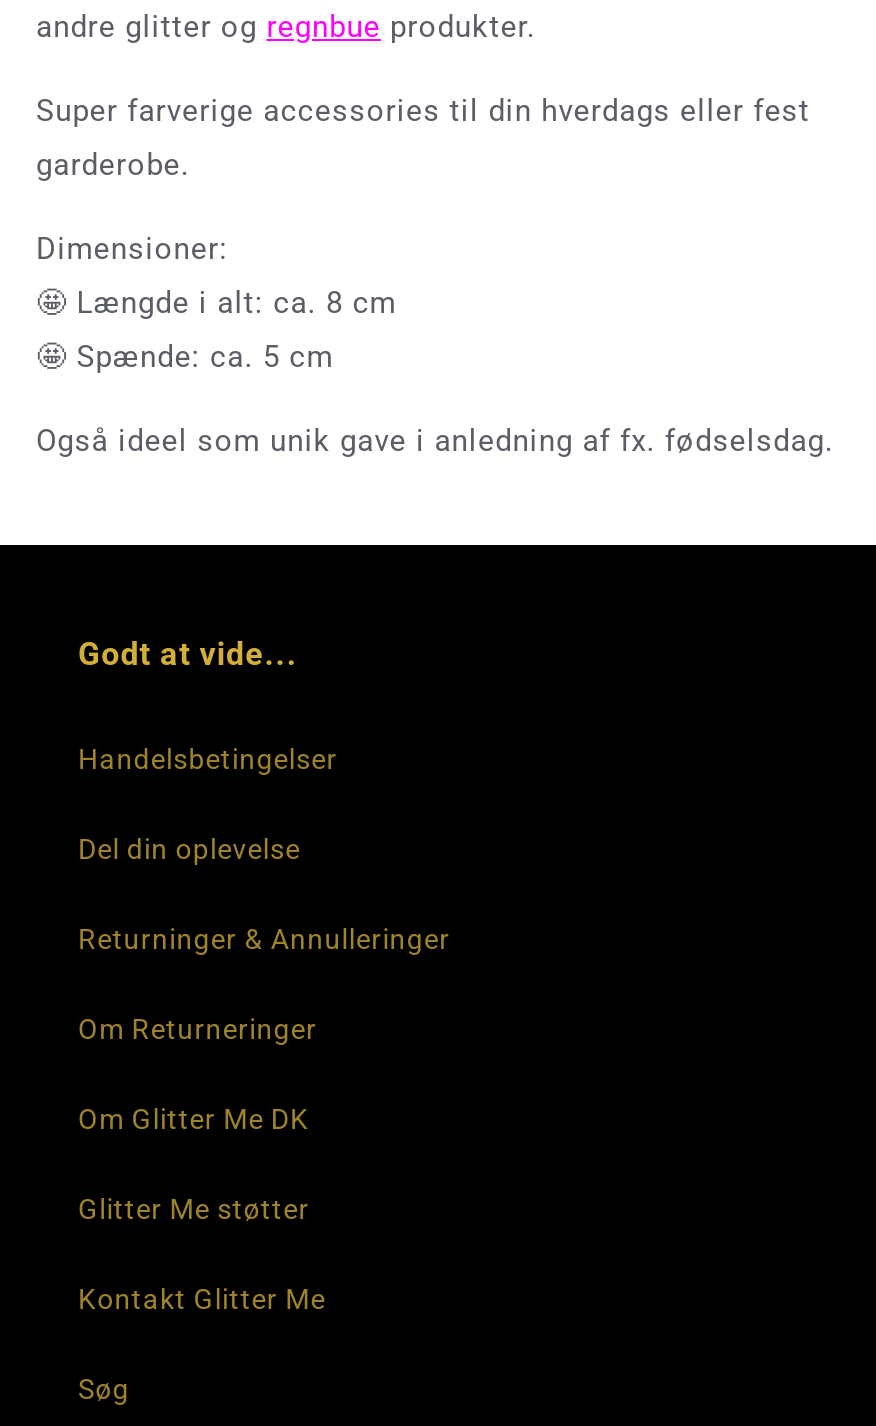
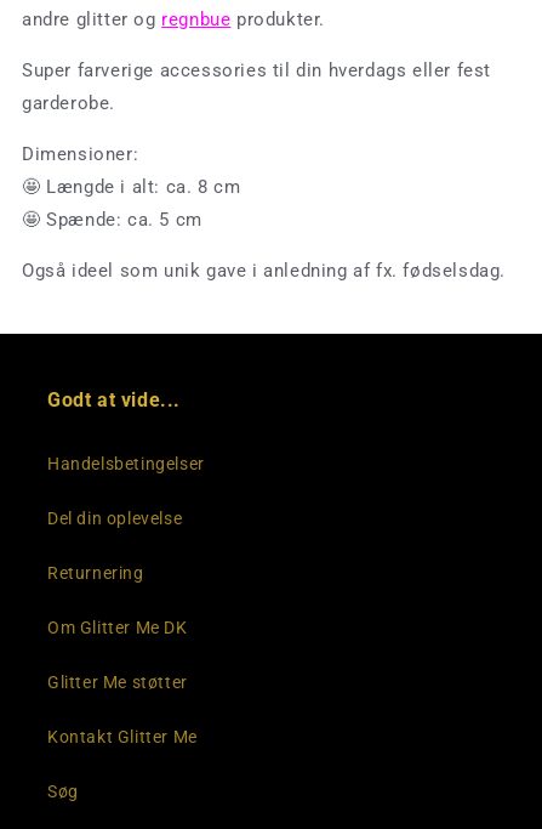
[78,924,450,1046] Returninger & Annulleringer | Om Returneringer -> [47,564,144,583] Returnering

